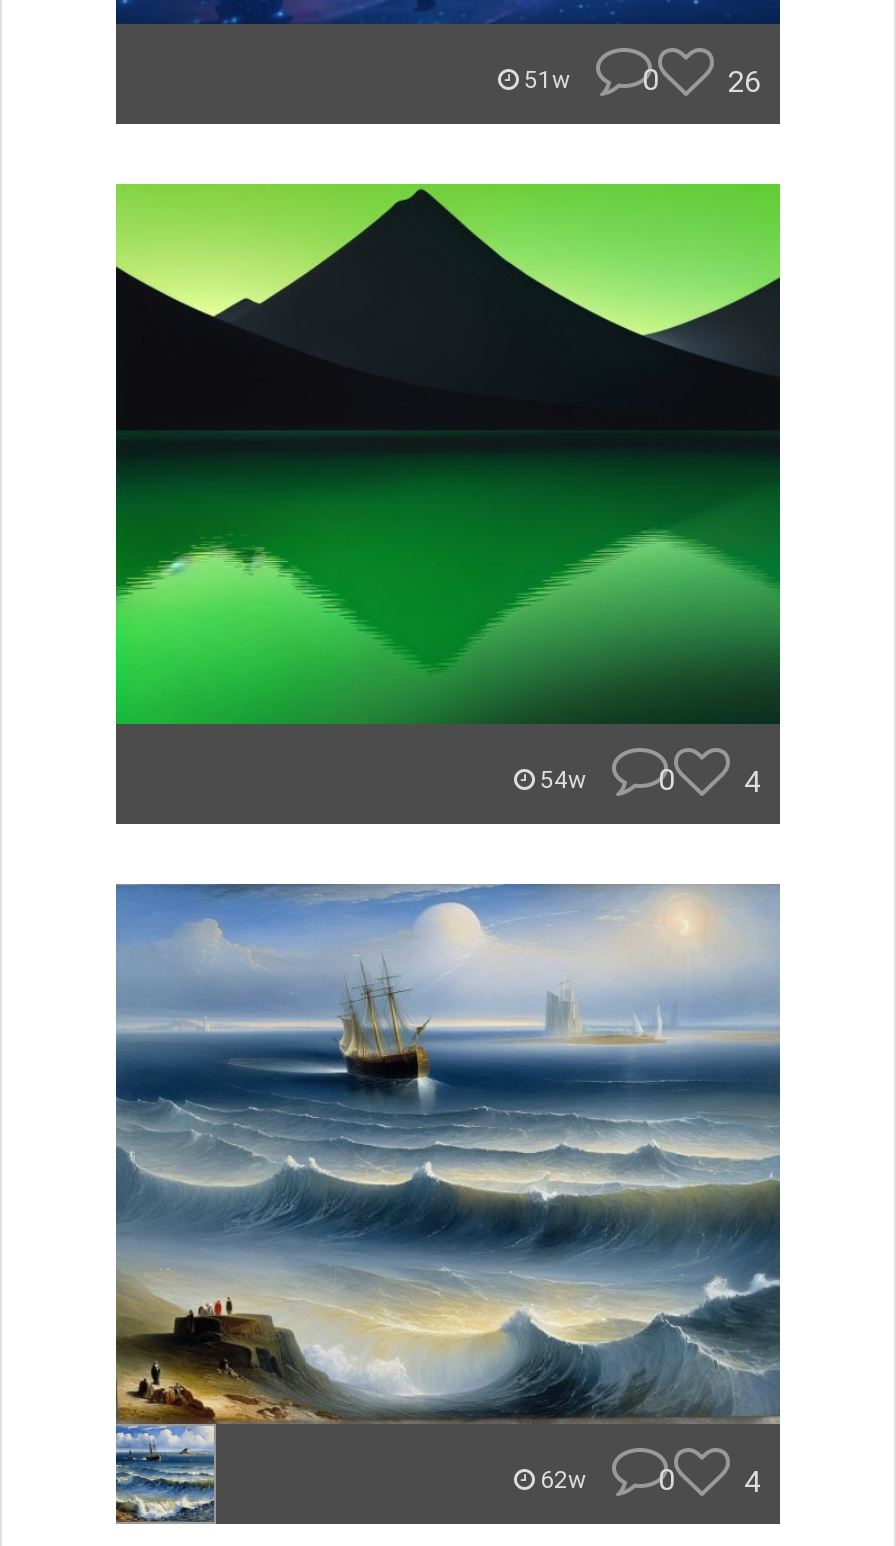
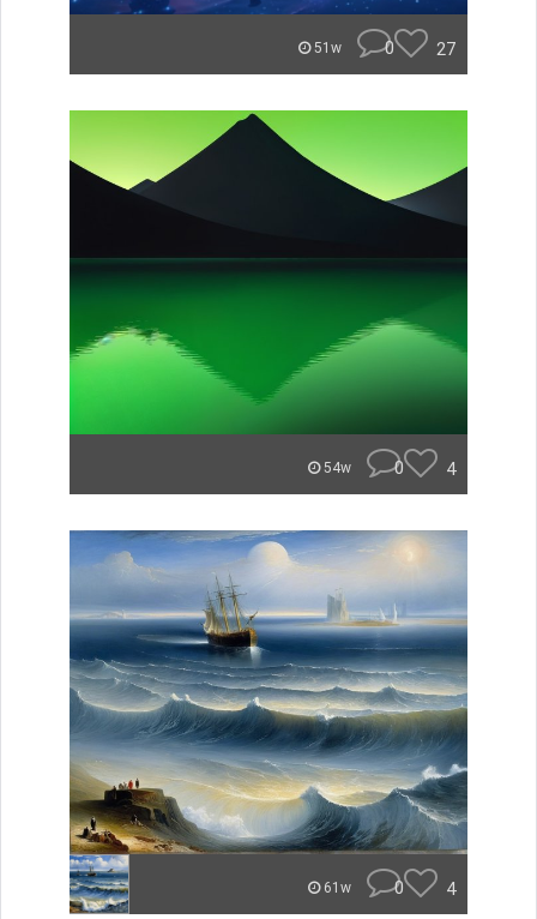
[728,64,760,100] 26 -> [436,38,455,60] 27
[534,1466,592,1494] 62w -> [320,879,355,896] 61w

